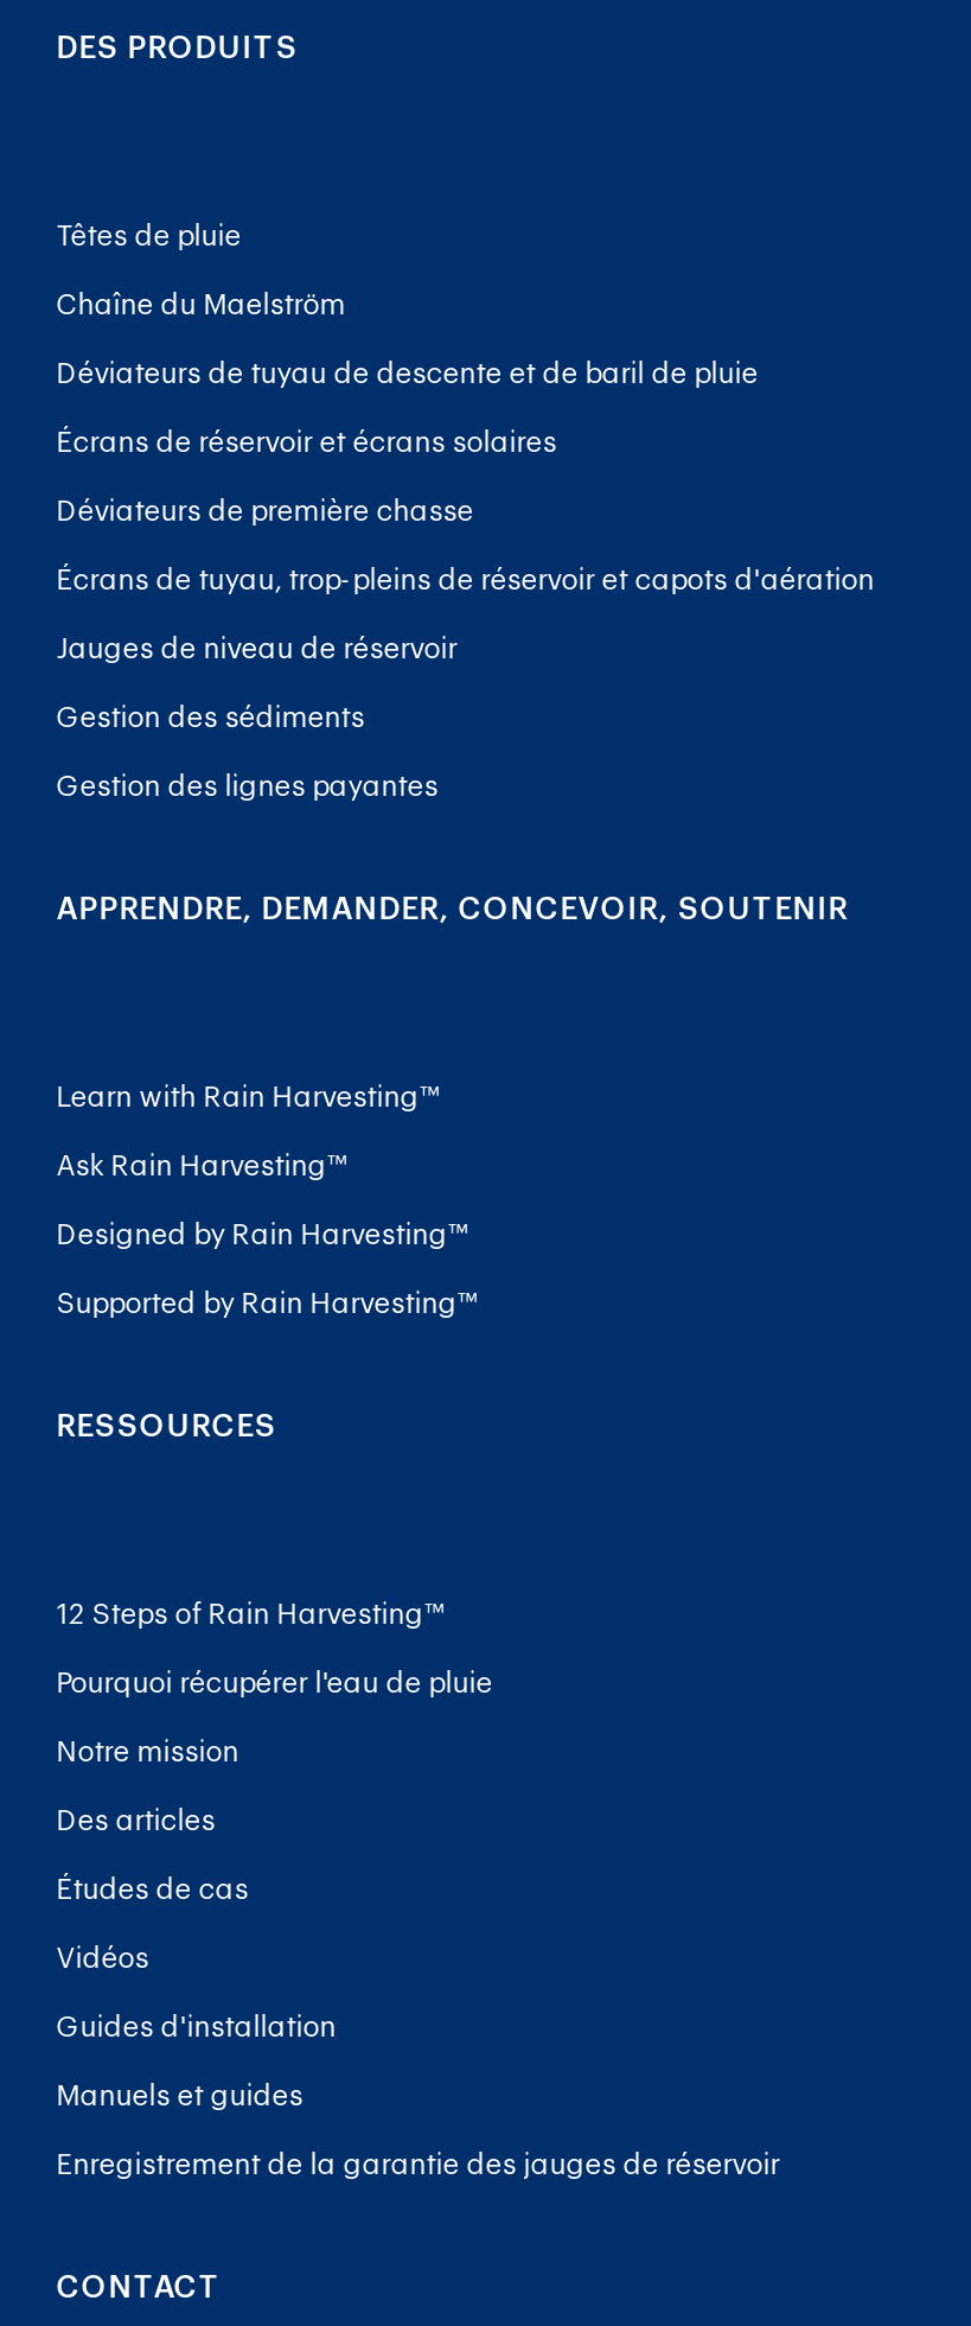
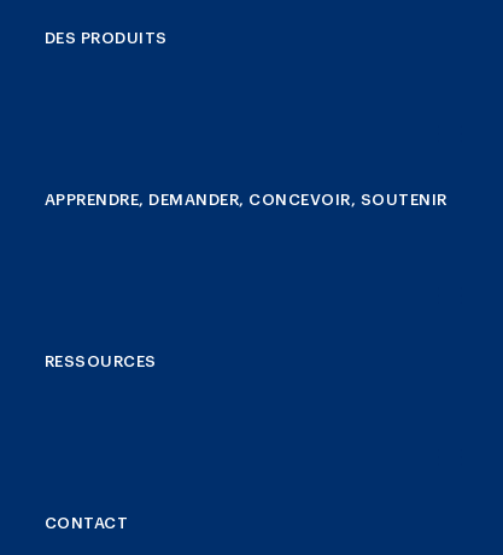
[56,221,874,799] Têtes de pluie | Chaîne du Maelström | Déviateurs de tuyau de descente et de baril de pluie | Écrans de réservoir et écrans solaires | Déviateurs de première chasse | Écrans de tuyau, trop-pleins de réservoir et capots d'aération | Jauges de niveau de réservoir | Gestion des sédiments | Gestion des lignes payantes -> none
[56,1082,479,1317] Learn with Rain Harvesting™ | Ask Rain Harvesting™ | Designed by Rain Harvesting™ | Supported by Rain Harvesting™ -> none
[56,1599,780,2178] 12 Steps of Rain Harvesting™ | Pourquoi récupérer l'eau de pluie | Notre mission | Des articles | Études de cas | Vidéos | Guides d'installation | Manuels et guides | Enregistrement de la garantie des jauges de réservoir -> none

